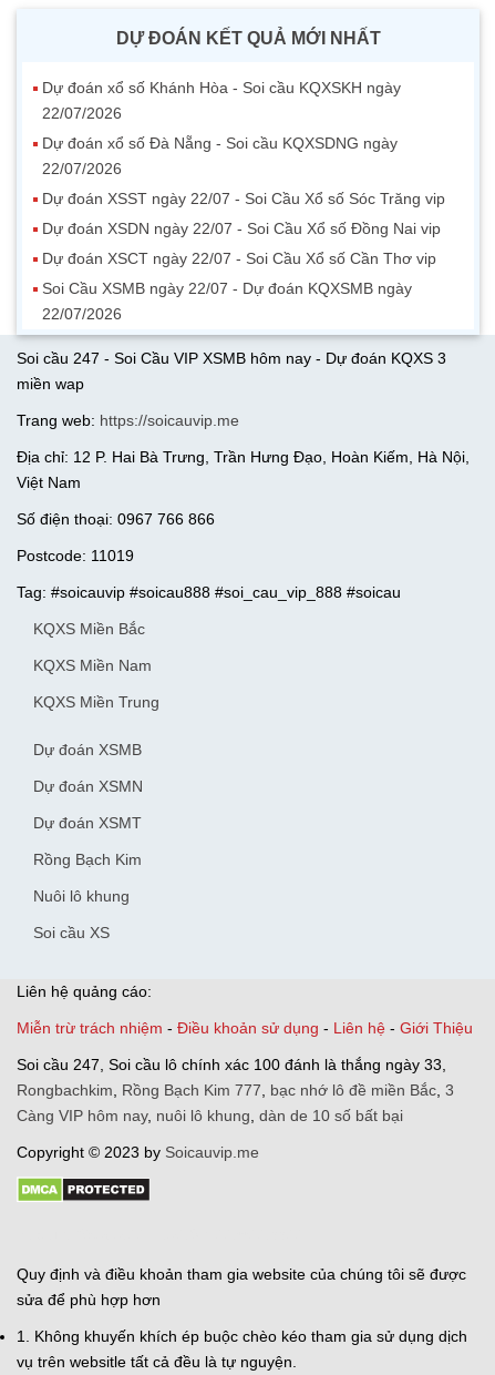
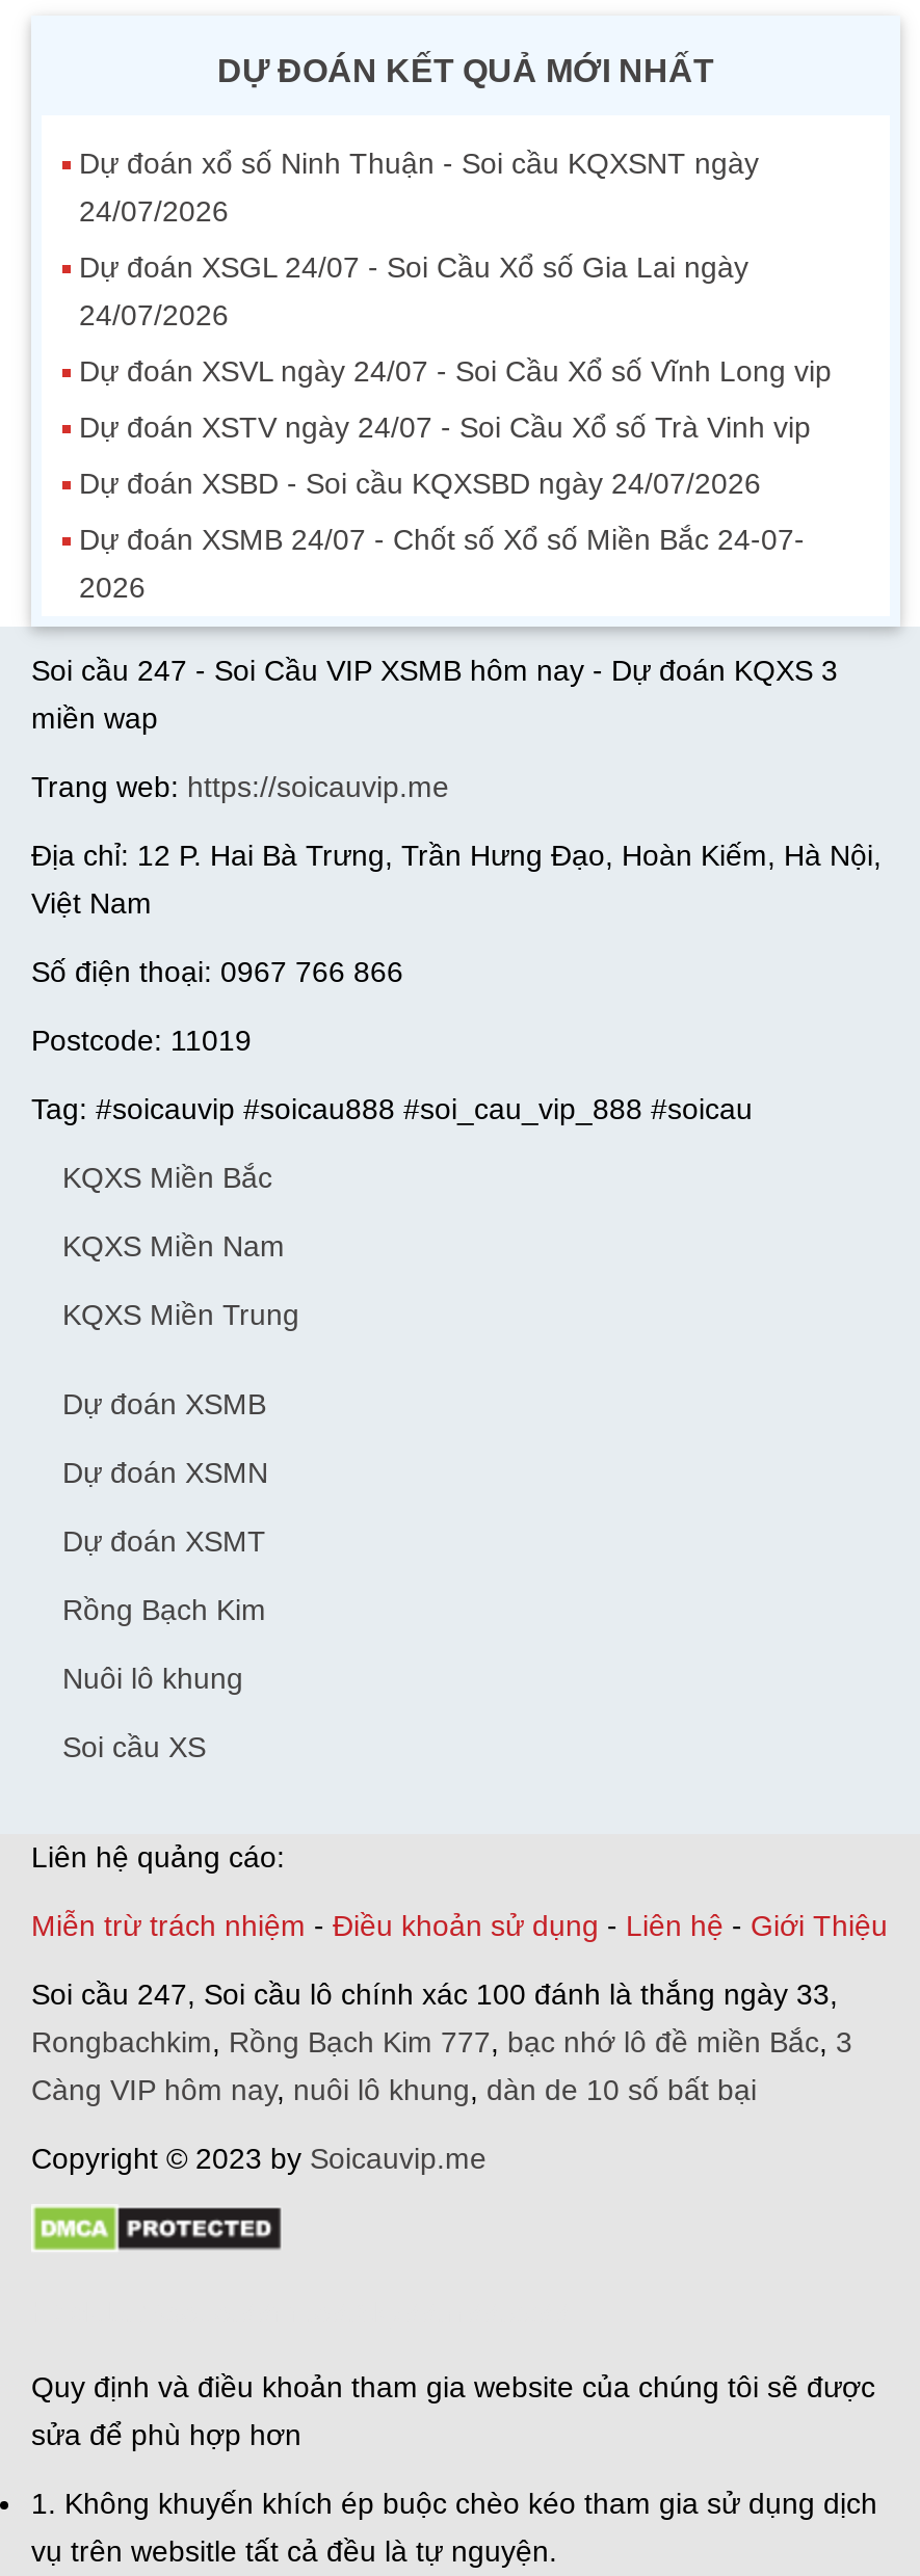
[42,79,401,122] Dự đoán xổ số Khánh Hòa - Soi cầu KQXSKH ngày | 22/07/2026 -> [79,147,759,228] Dự đoán xổ số Ninh Thuận - Soi cầu KQXSNT ngày | 24/07/2026
[42,134,398,177] Dự đoán xổ số Đà Nẵng - Soi cầu KQXSDNG ngày | 22/07/2026 -> [79,250,748,331] Dự đoán XSGL 24/07 - Soi Cầu Xổ số Gia Lai ngày | 24/07/2026
[42,190,445,207] Dự đoán XSST ngày 22/07 - Soi Cầu Xổ số Sóc Trăng vip -> [79,354,832,388] Dự đoán XSVL ngày 24/07 - Soi Cầu Xổ số Vĩnh Long vip
[42,220,441,237] Dự đoán XSDN ngày 22/07 - Soi Cầu Xổ số Đồng Nai vip -> [79,410,811,444] Dự đoán XSTV ngày 24/07 - Soi Cầu Xổ số Trà Vinh vip
[42,249,436,267] Dự đoán XSCT ngày 22/07 - Soi Cầu Xổ số Cần Thơ vip -> [79,467,761,500] Dự đoán XSBD - Soi cầu KQXSBD ngày 24/07/2026
[42,279,412,323] Soi Cầu XSMB ngày 22/07 - Dự đoán KQXSMB ngày | 22/07/2026 -> [79,523,805,604] Dự đoán XSMB 24/07 - Chốt số Xổ số Miền Bắc 24-07- | 2026

